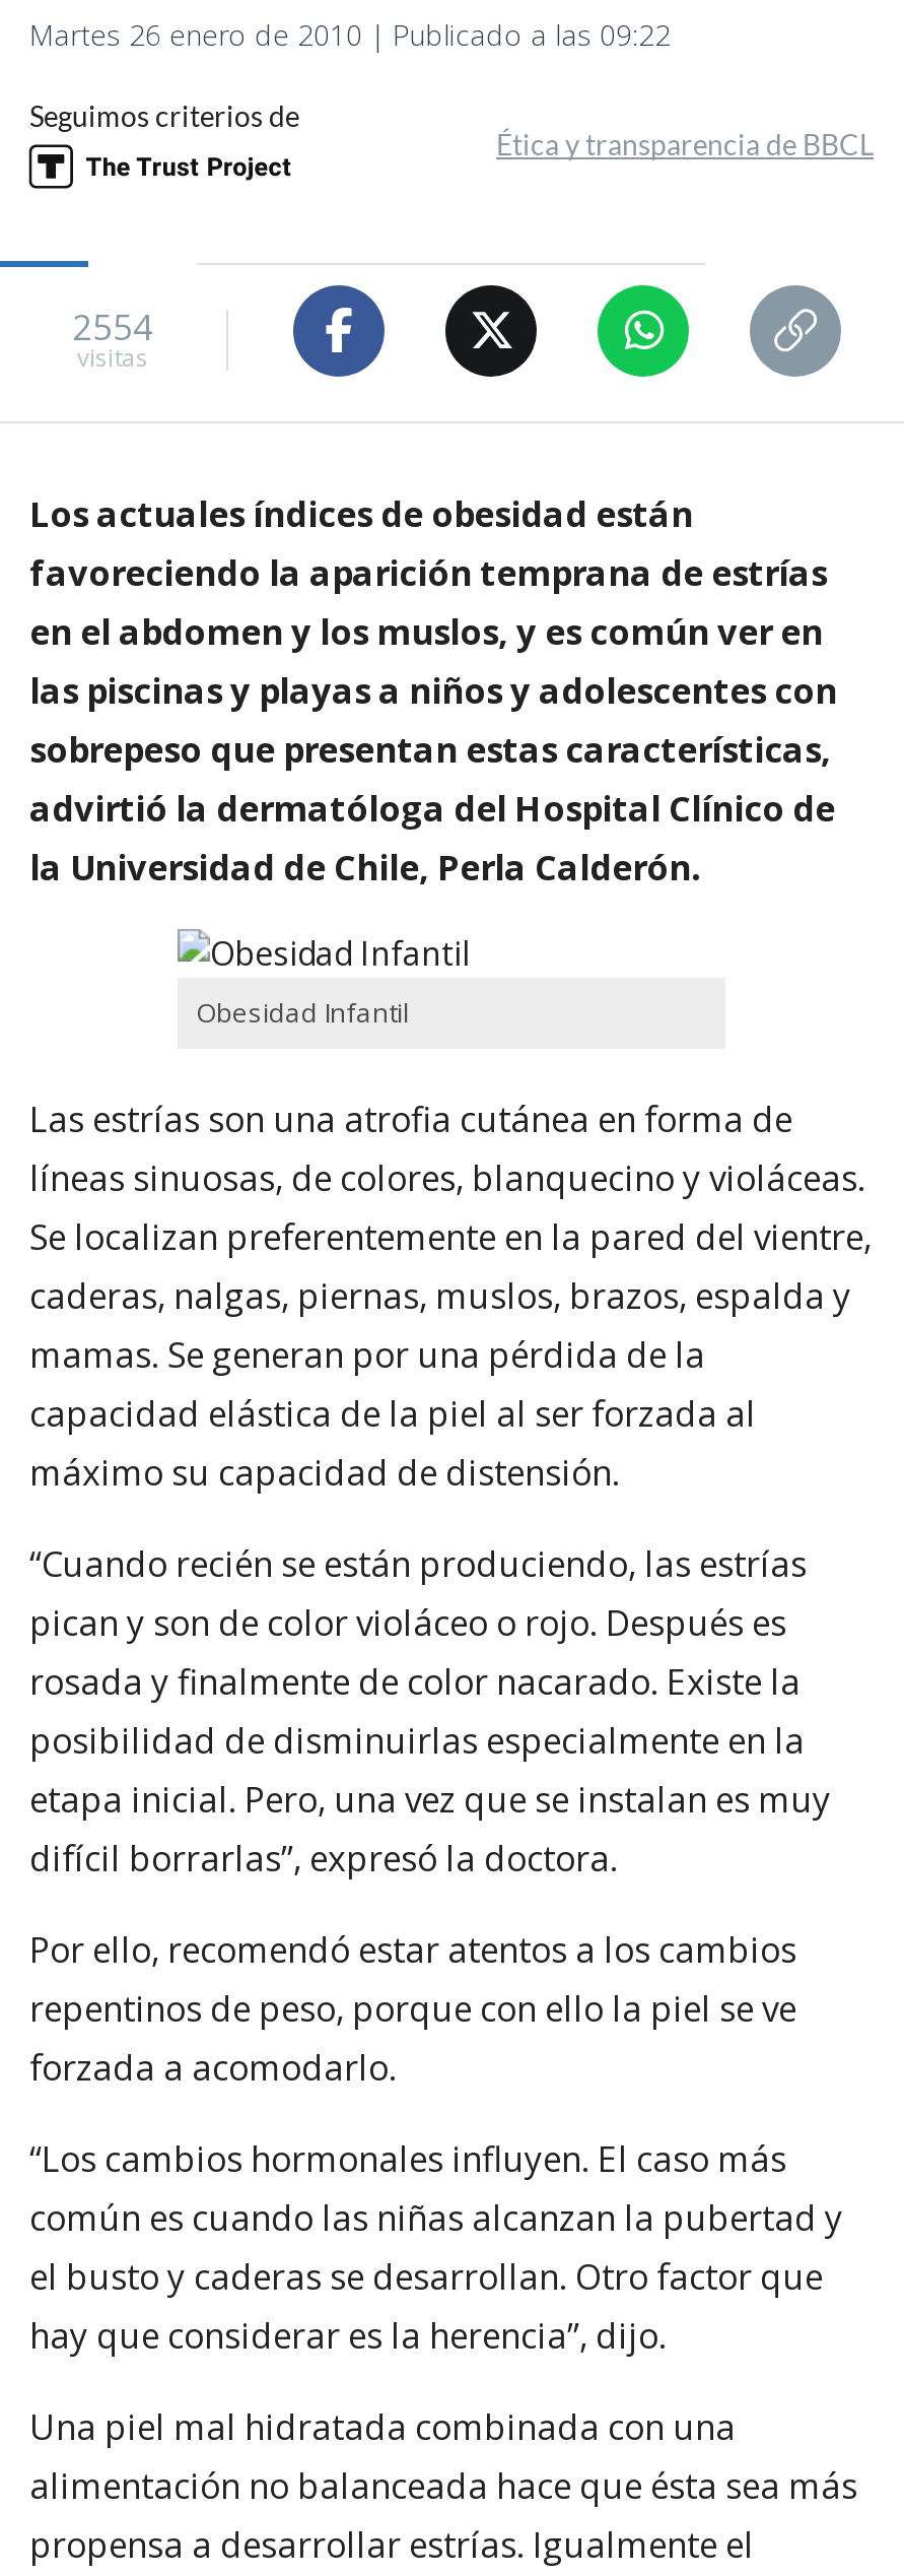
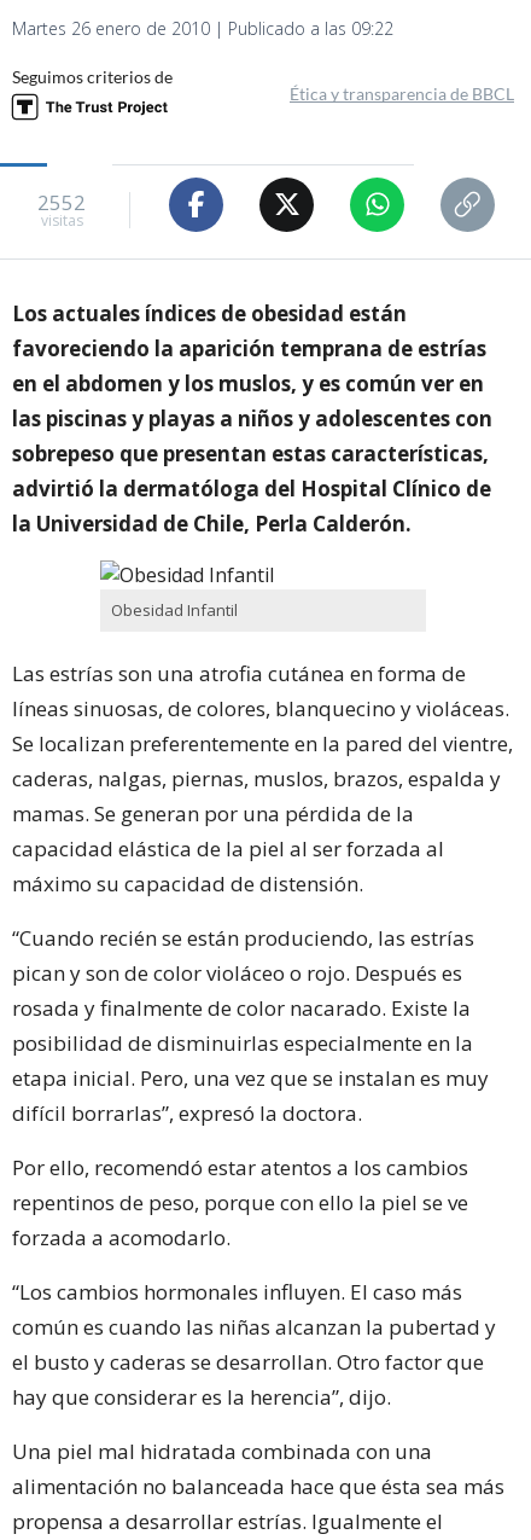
[72,304,153,351] 2554 -> [37,189,86,217] 2552

